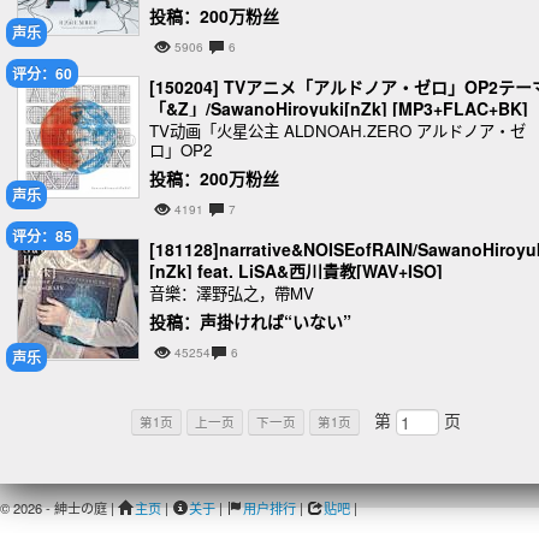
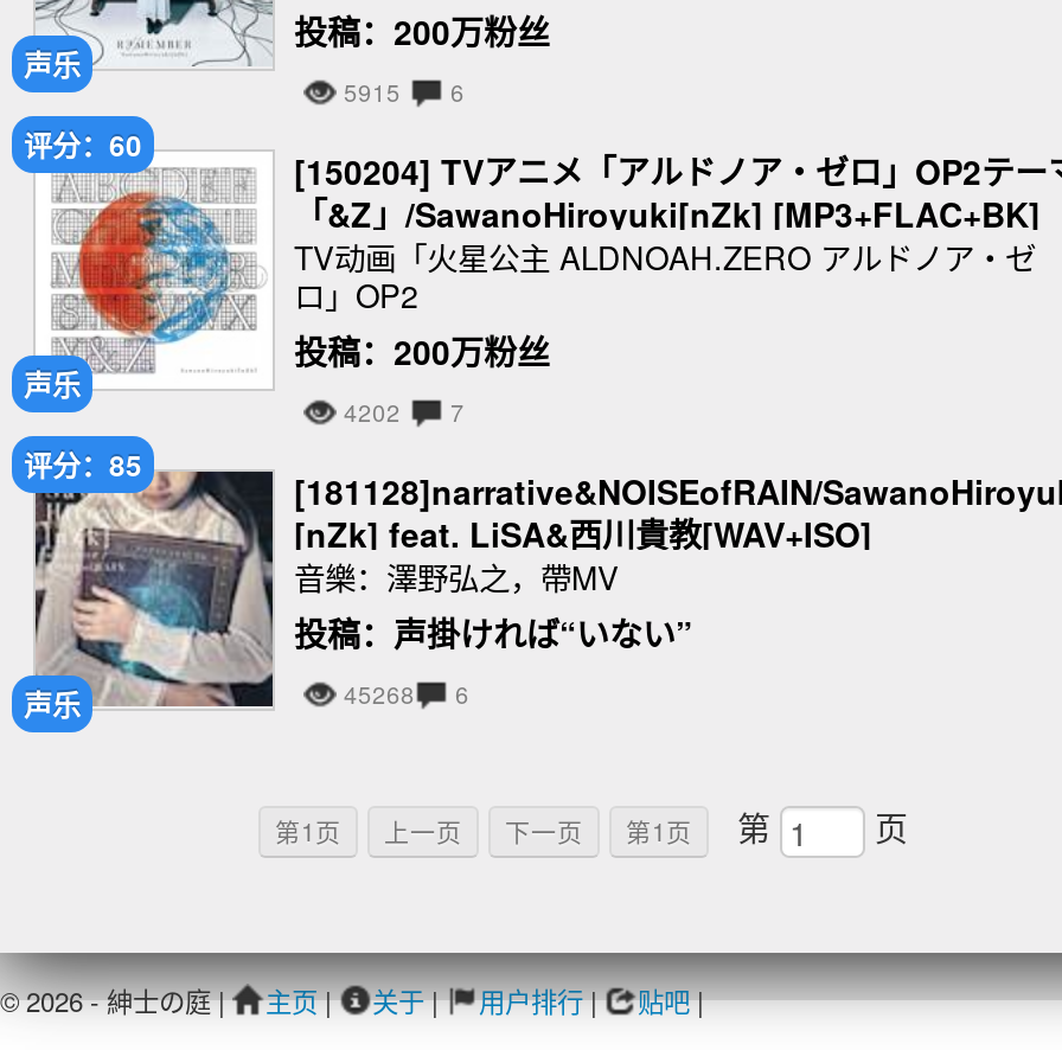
[171,39,236,56] 5906 6 -> [337,76,465,110] 5915 6
[171,201,236,218] 4191 7 -> [337,396,465,429] 4202 7
[171,344,238,361] 45254 6 -> [337,678,469,712] 45268 6

